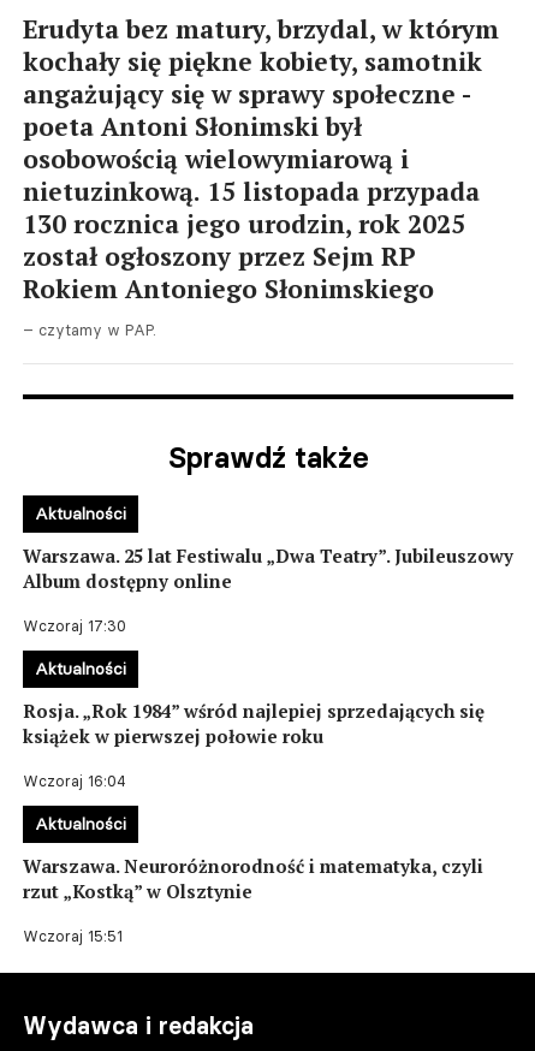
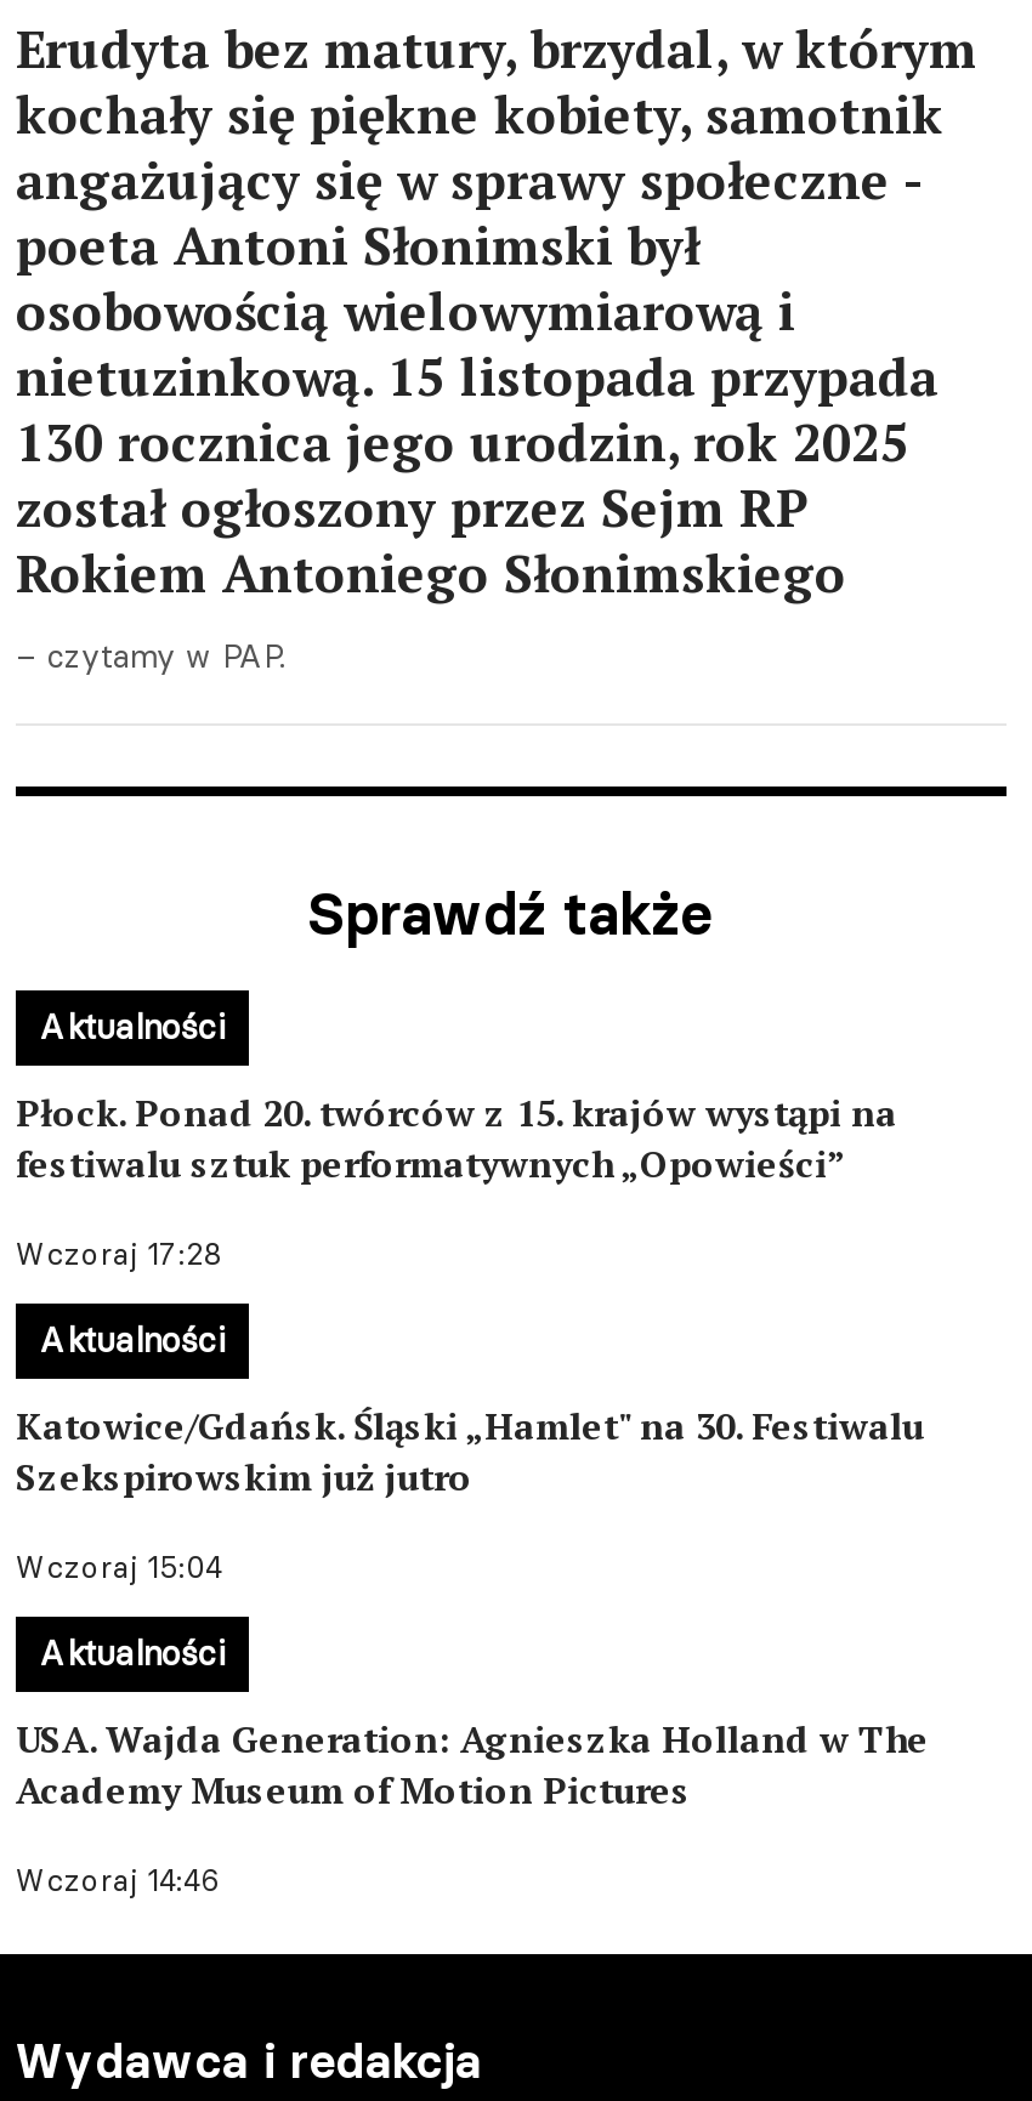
[23,544,513,593] Warszawa. 25 lat Festiwalu „Dwa Teatry”. Jubileuszowy | Album dostępny online -> [16,1088,897,1187] Płock. Ponad 20. twórców z 15. krajów wystąpi na | festiwalu sztuk performatywnych „Opowieści”
[23,617,126,635] Wczoraj 17:30 -> [16,1236,222,1272] Wczoraj 17:28
[23,699,485,748] Rosja. „Rok 1984” wśród najlepiej sprzedających się | książek w pierwszej połowie roku -> [16,1401,924,1500] Katowice/Gdańsk. Śląski „Hamlet" na 30. Festiwalu | Szekspirowskim już jutro
[23,772,125,790] Wczoraj 16:04 -> [16,1549,222,1585] Wczoraj 15:04
[23,854,483,903] Warszawa. Neuroróżnorodność i matematyka, czyli | rzut „Kostką” w Olsztynie -> [16,1714,929,1813] USA. Wajda Generation: Agnieszka Holland w The | Academy Museum of Motion Pictures
[23,927,123,945] Wczoraj 15:51 -> [16,1862,220,1898] Wczoraj 14:46

